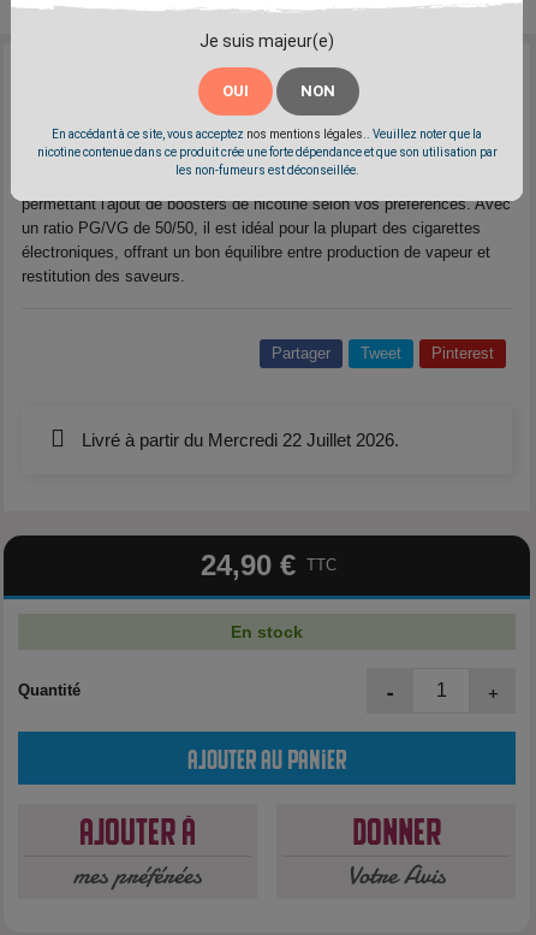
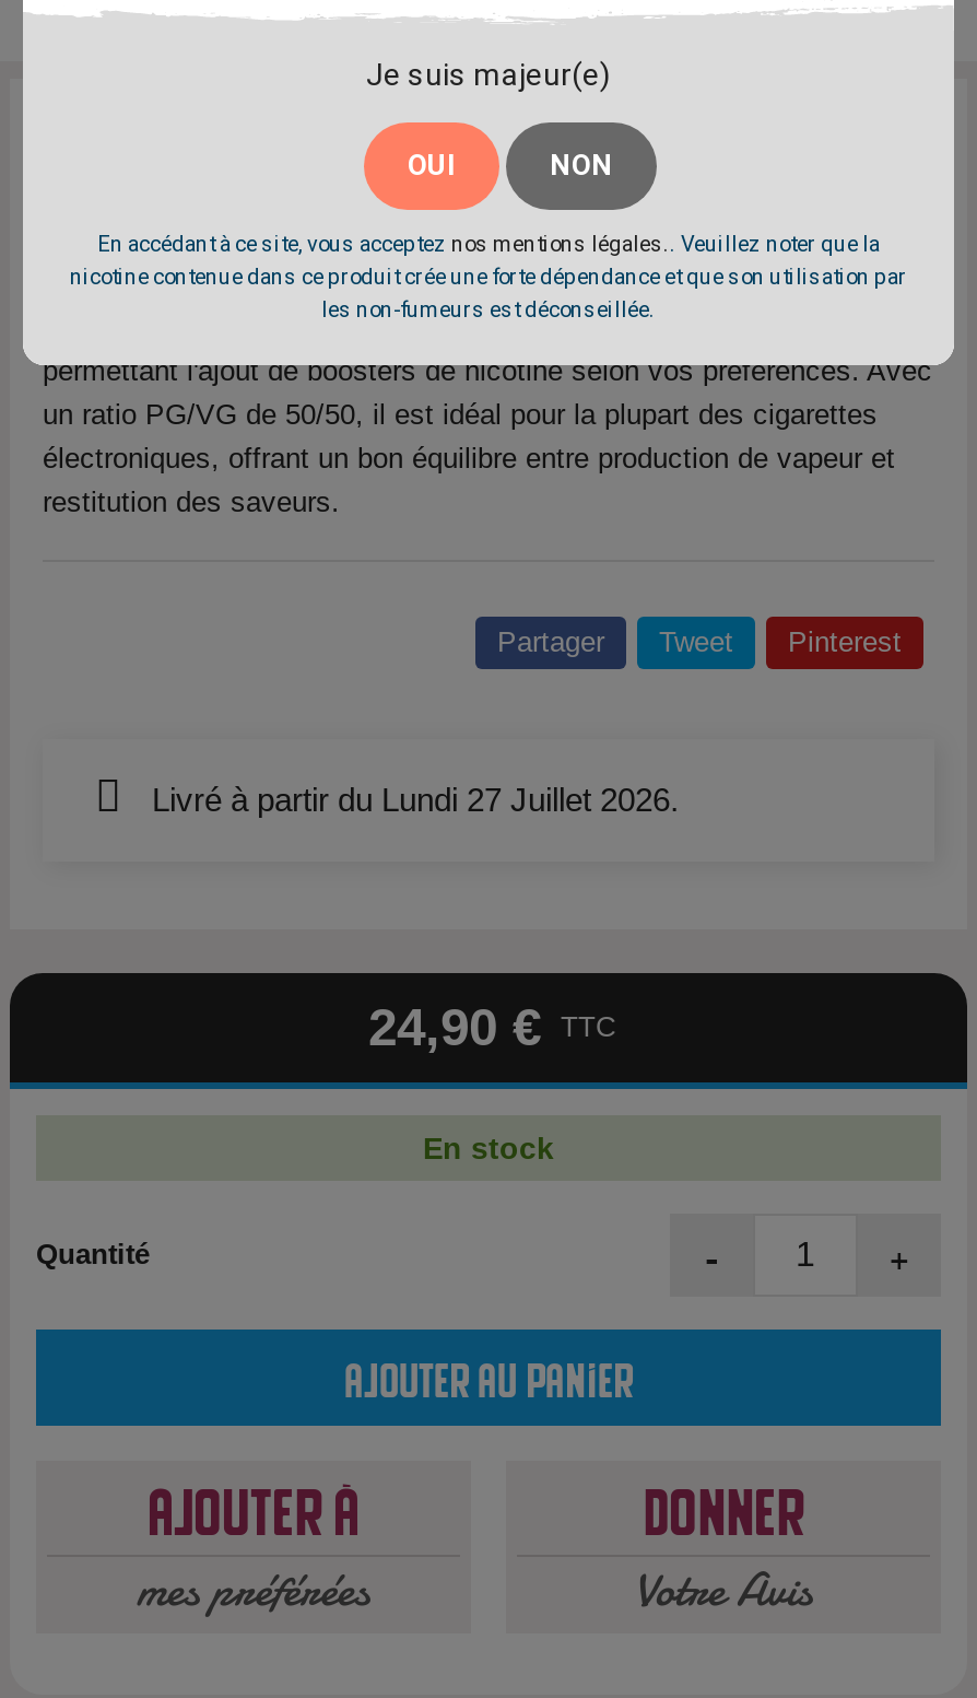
[82,430,399,450] Livré à partir du Mercredi 22 Juillet 2026. -> [152,781,679,818] Livré à partir du Lundi 27 Juillet 2026.

